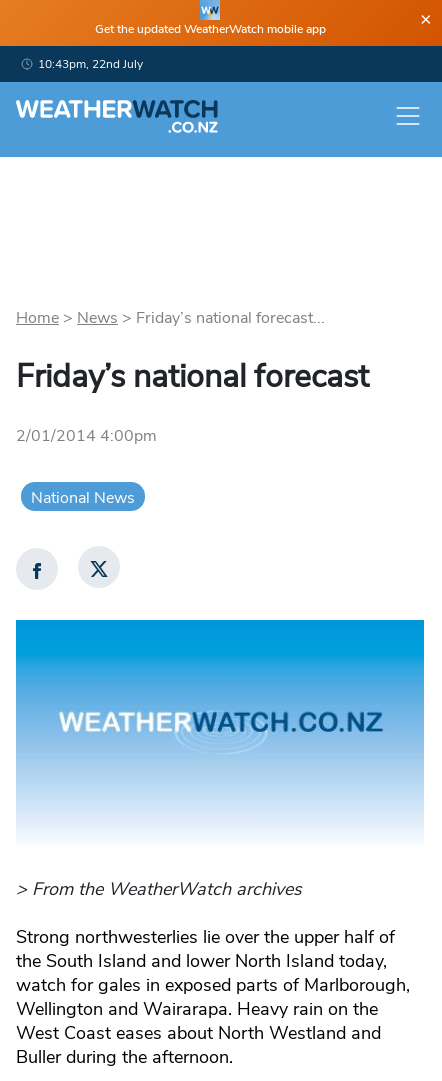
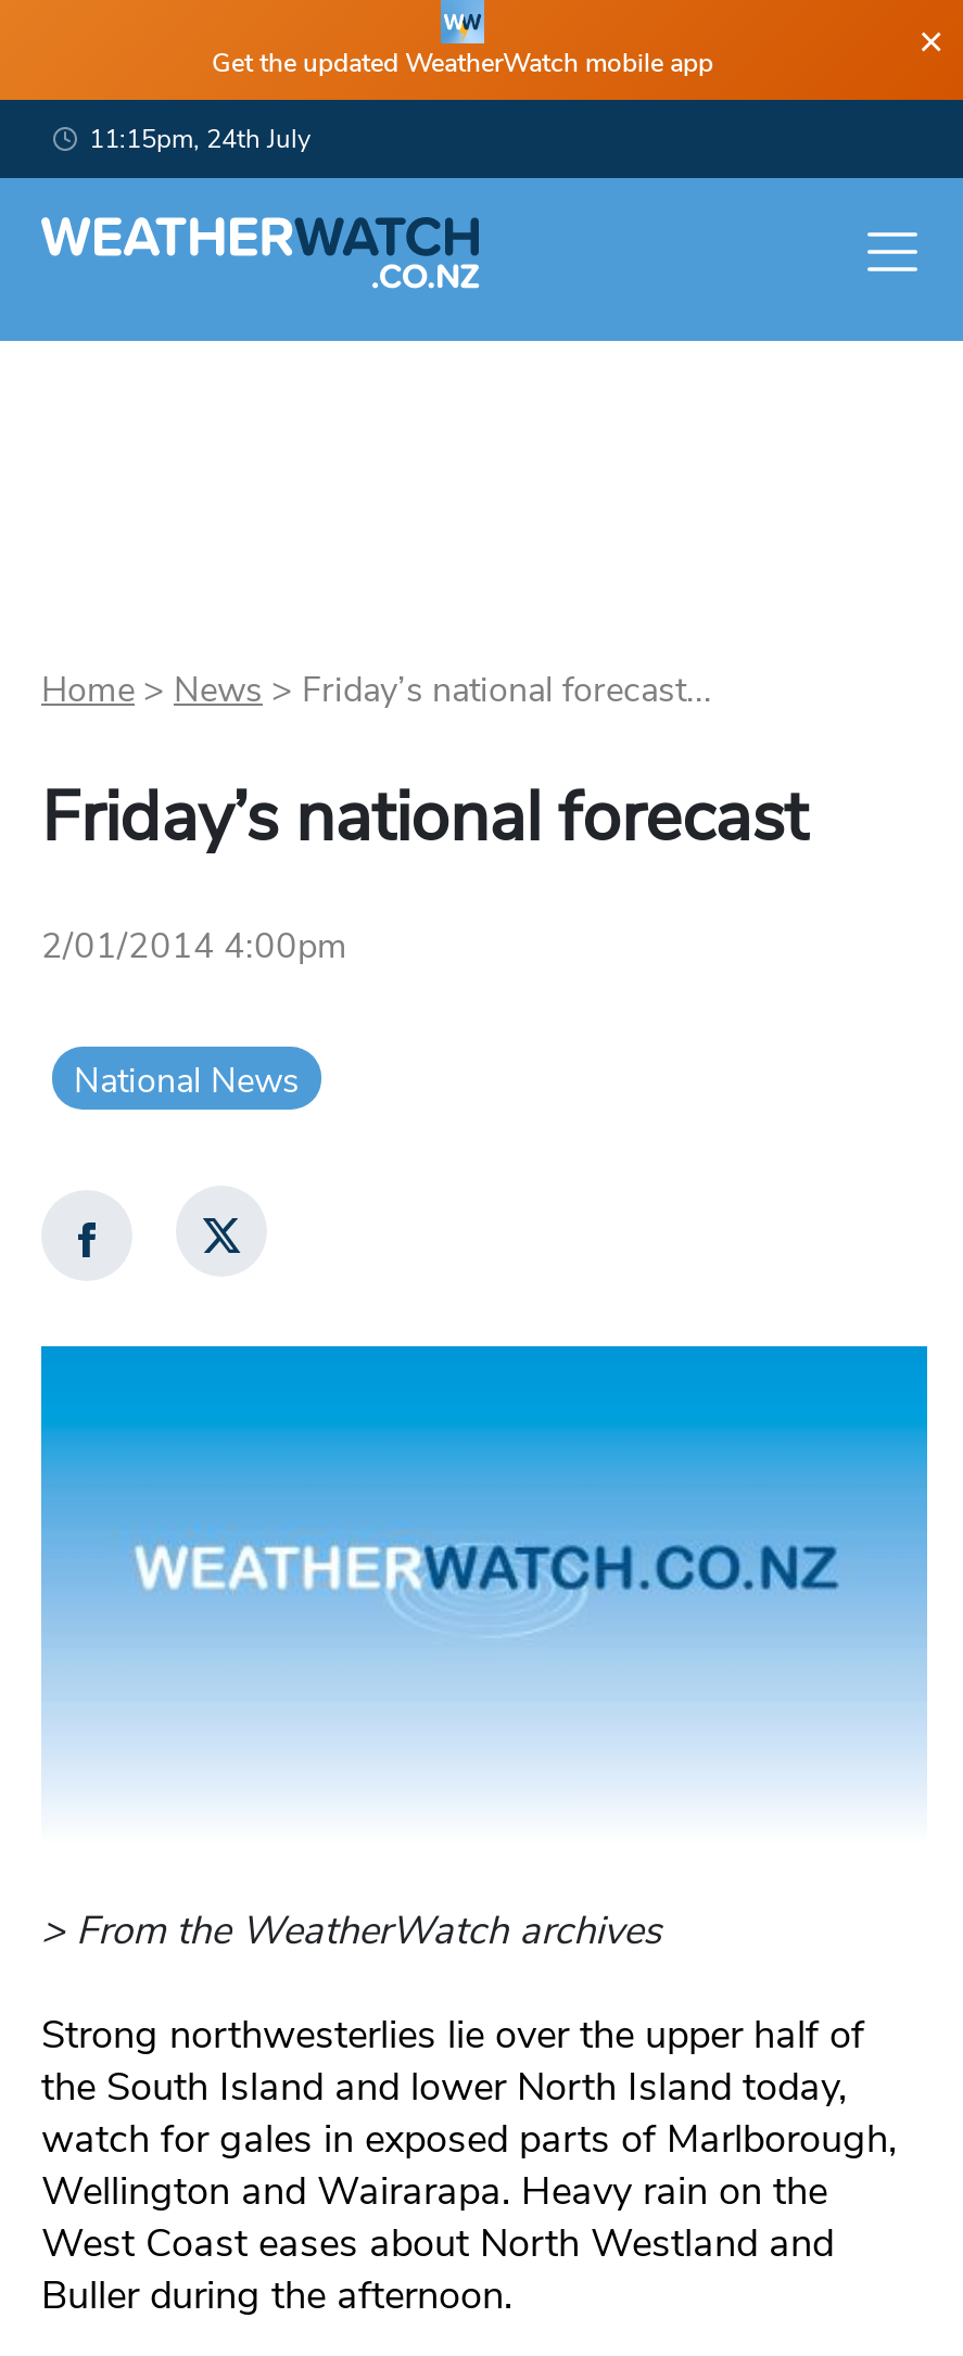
[38,56,143,72] 10:43pm, 22nd July -> [89,122,311,156] 11:15pm, 24th July

